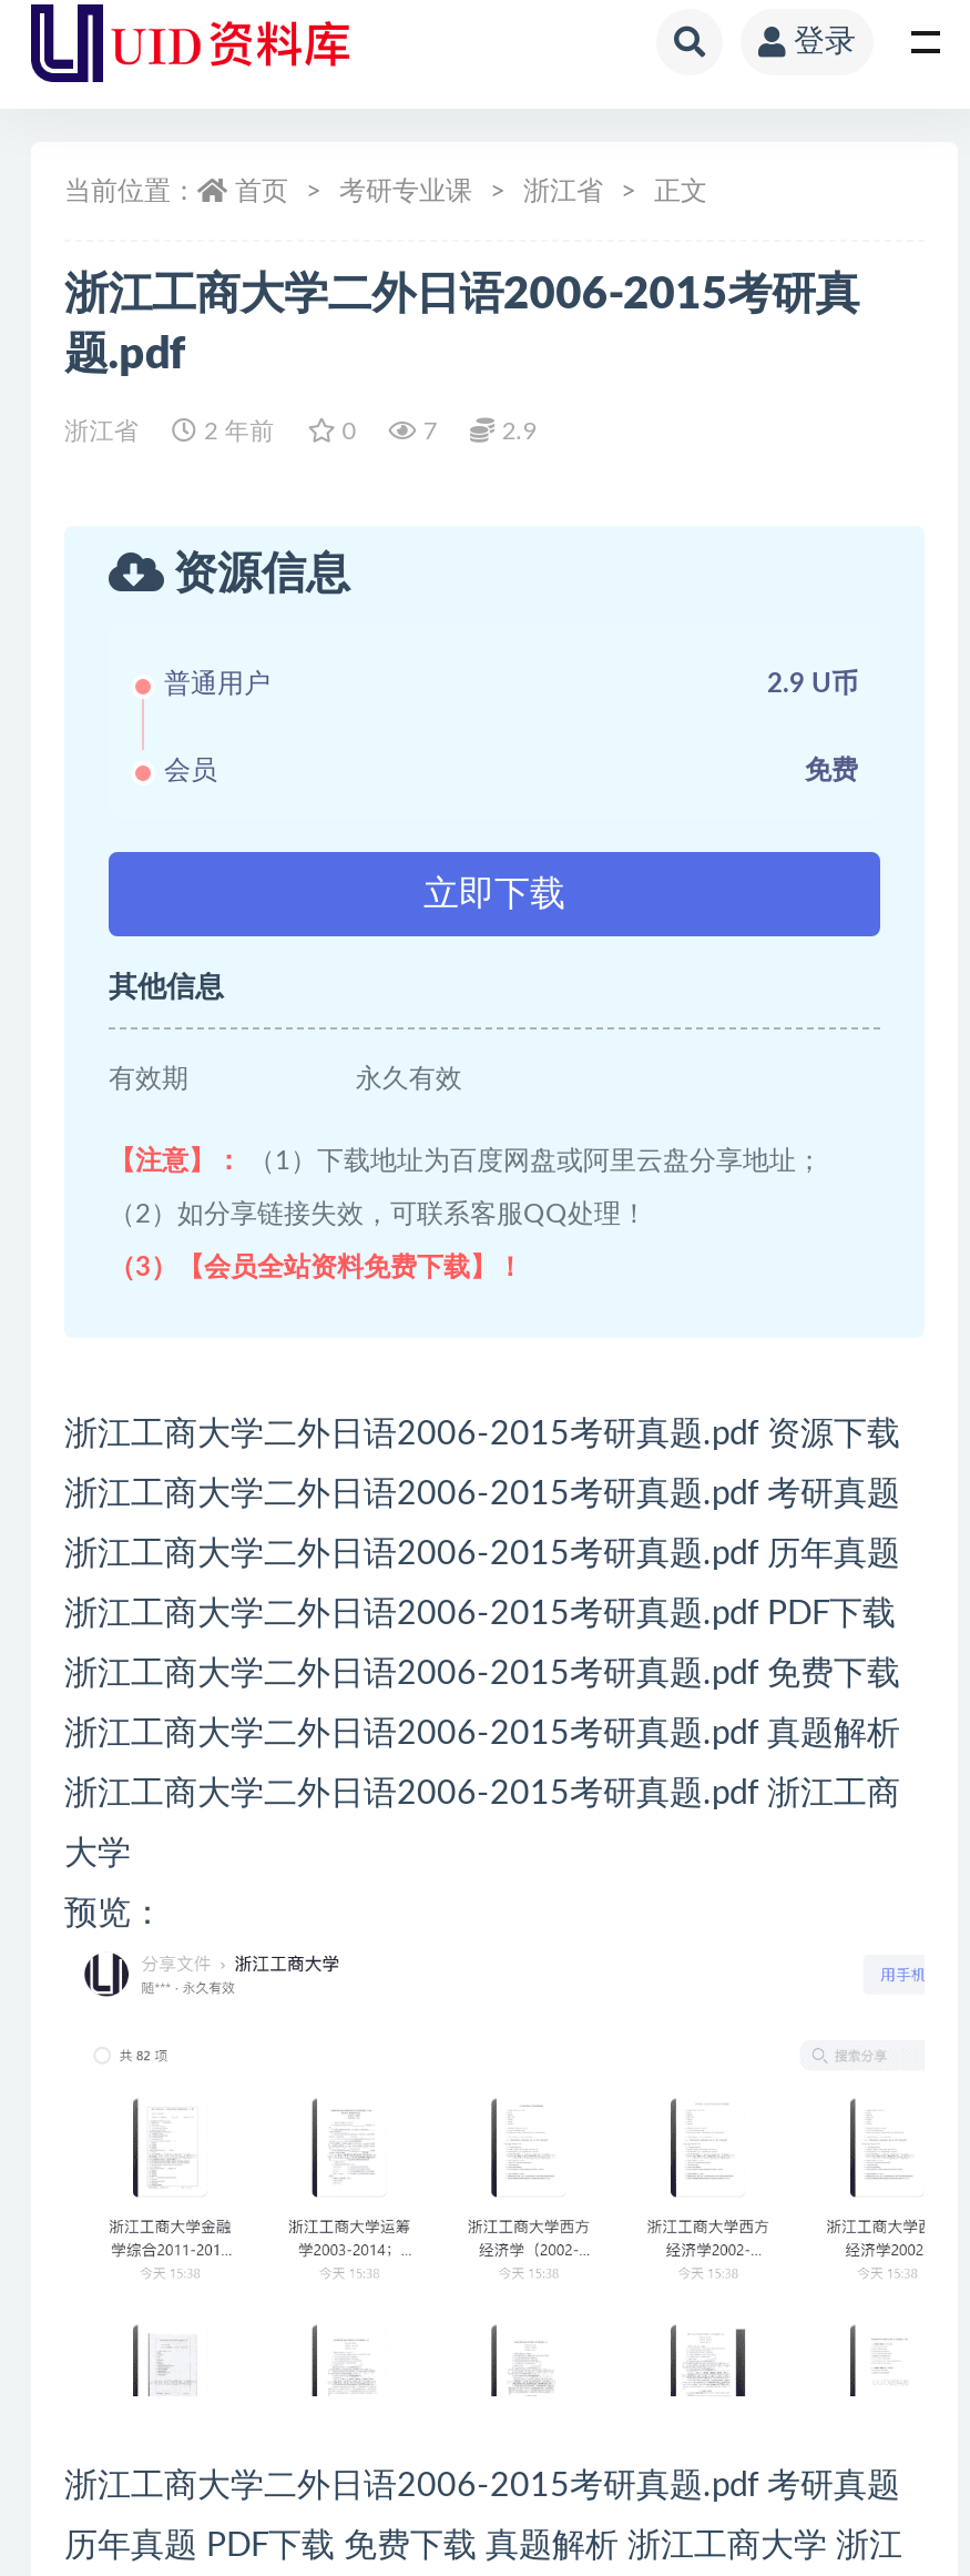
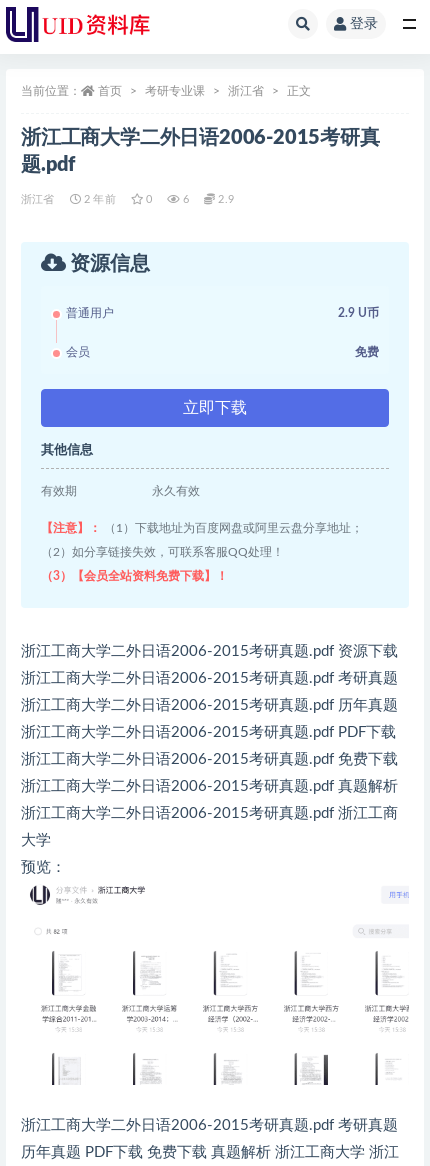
[416,419,437,444] 7 -> [180,194,189,205] 6

